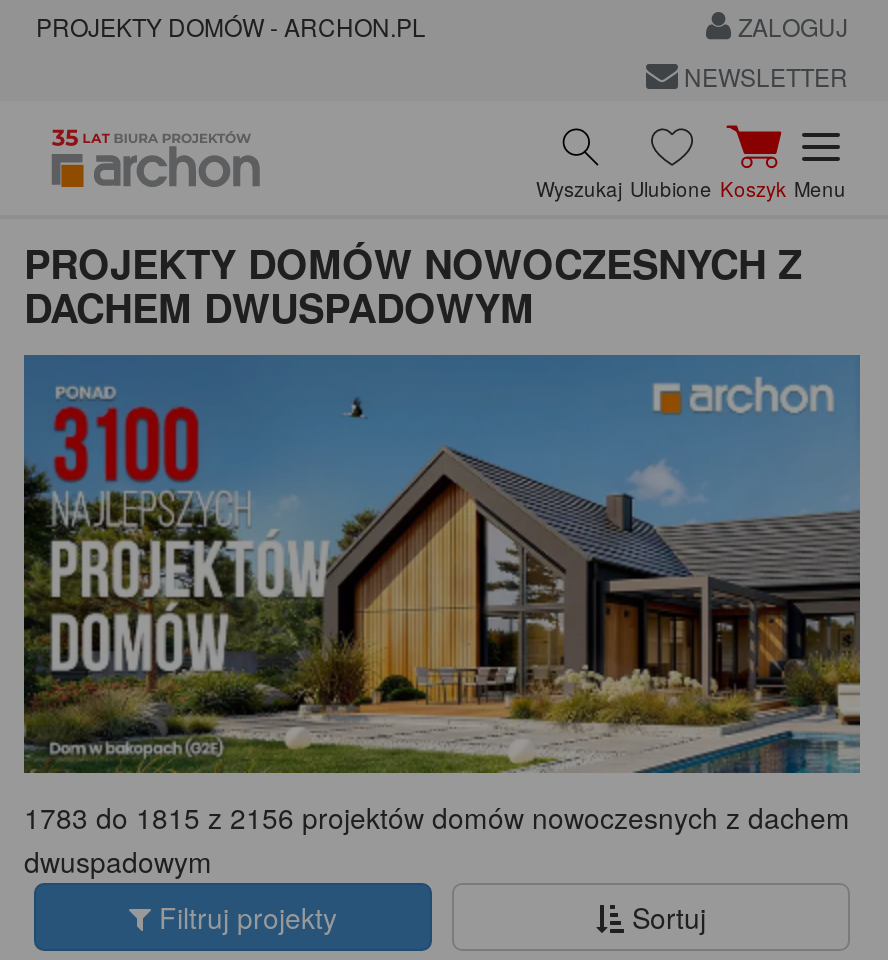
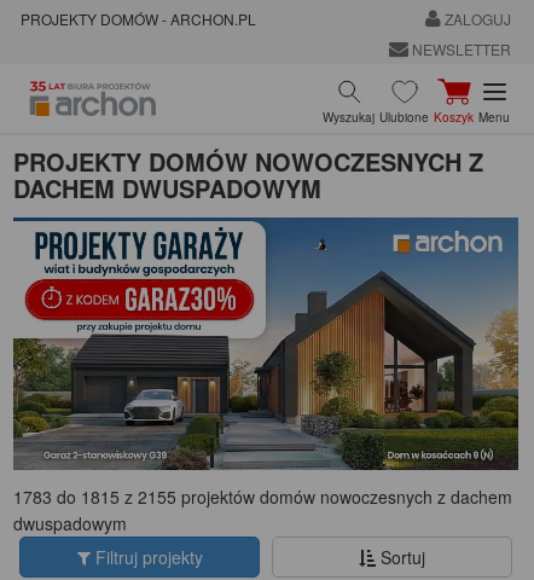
[22,355,862,836] [image] | 1783 do 1815 z 2156 projektów domów nowoczesnych z dachem -> [12,217,520,508] [image] | 1783 do 1815 z 2155 projektów domów nowoczesnych z dachem

